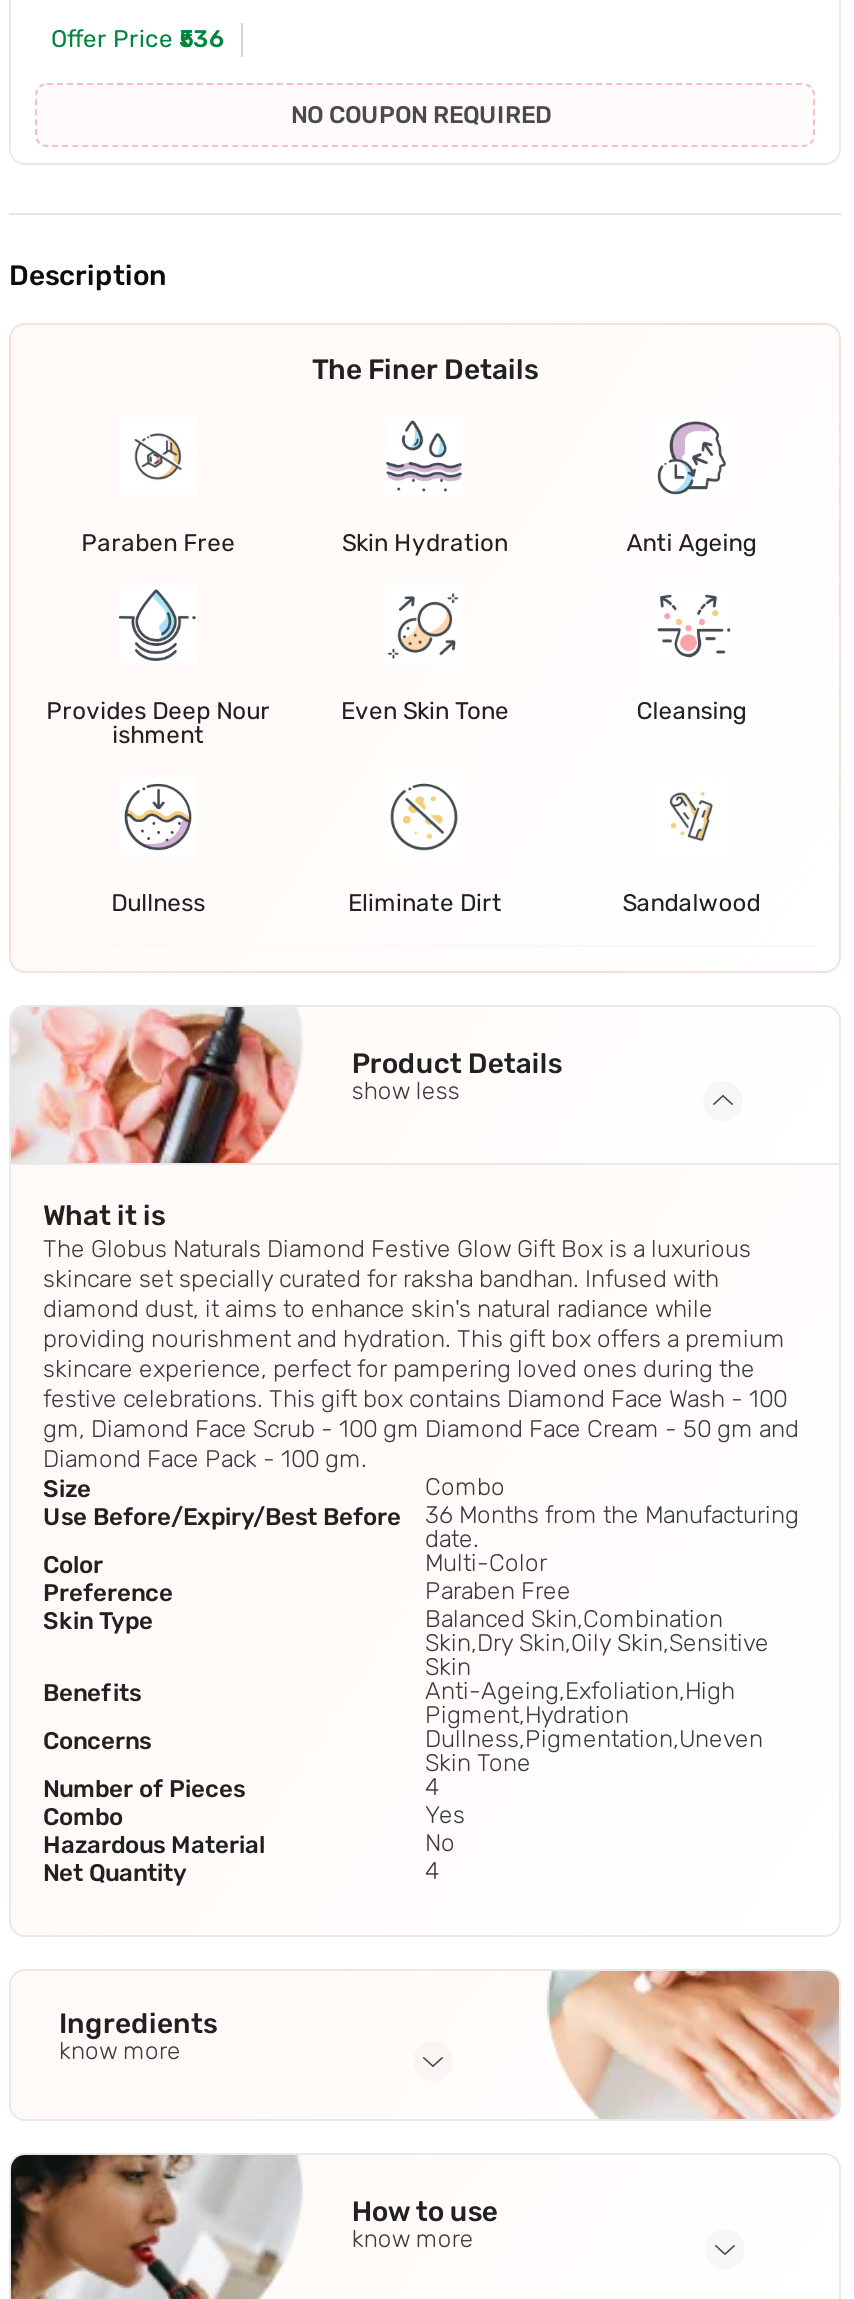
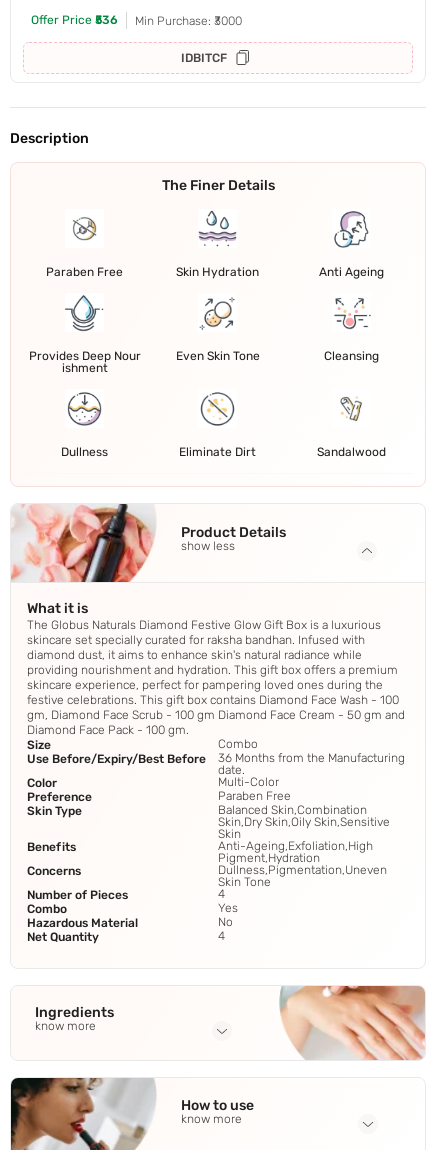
[291,102,551,130] NO COUPON REQUIRED -> [135,14,242,65] Min Purchase: ₹3000 | IDBITCF

